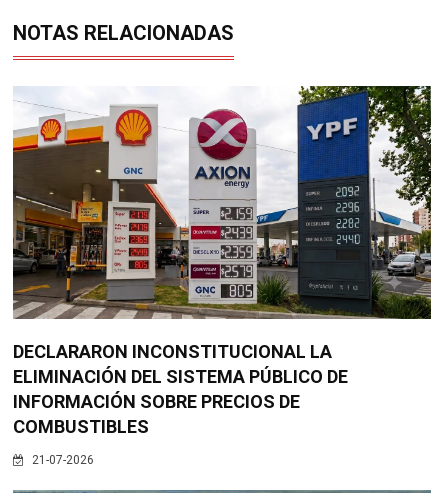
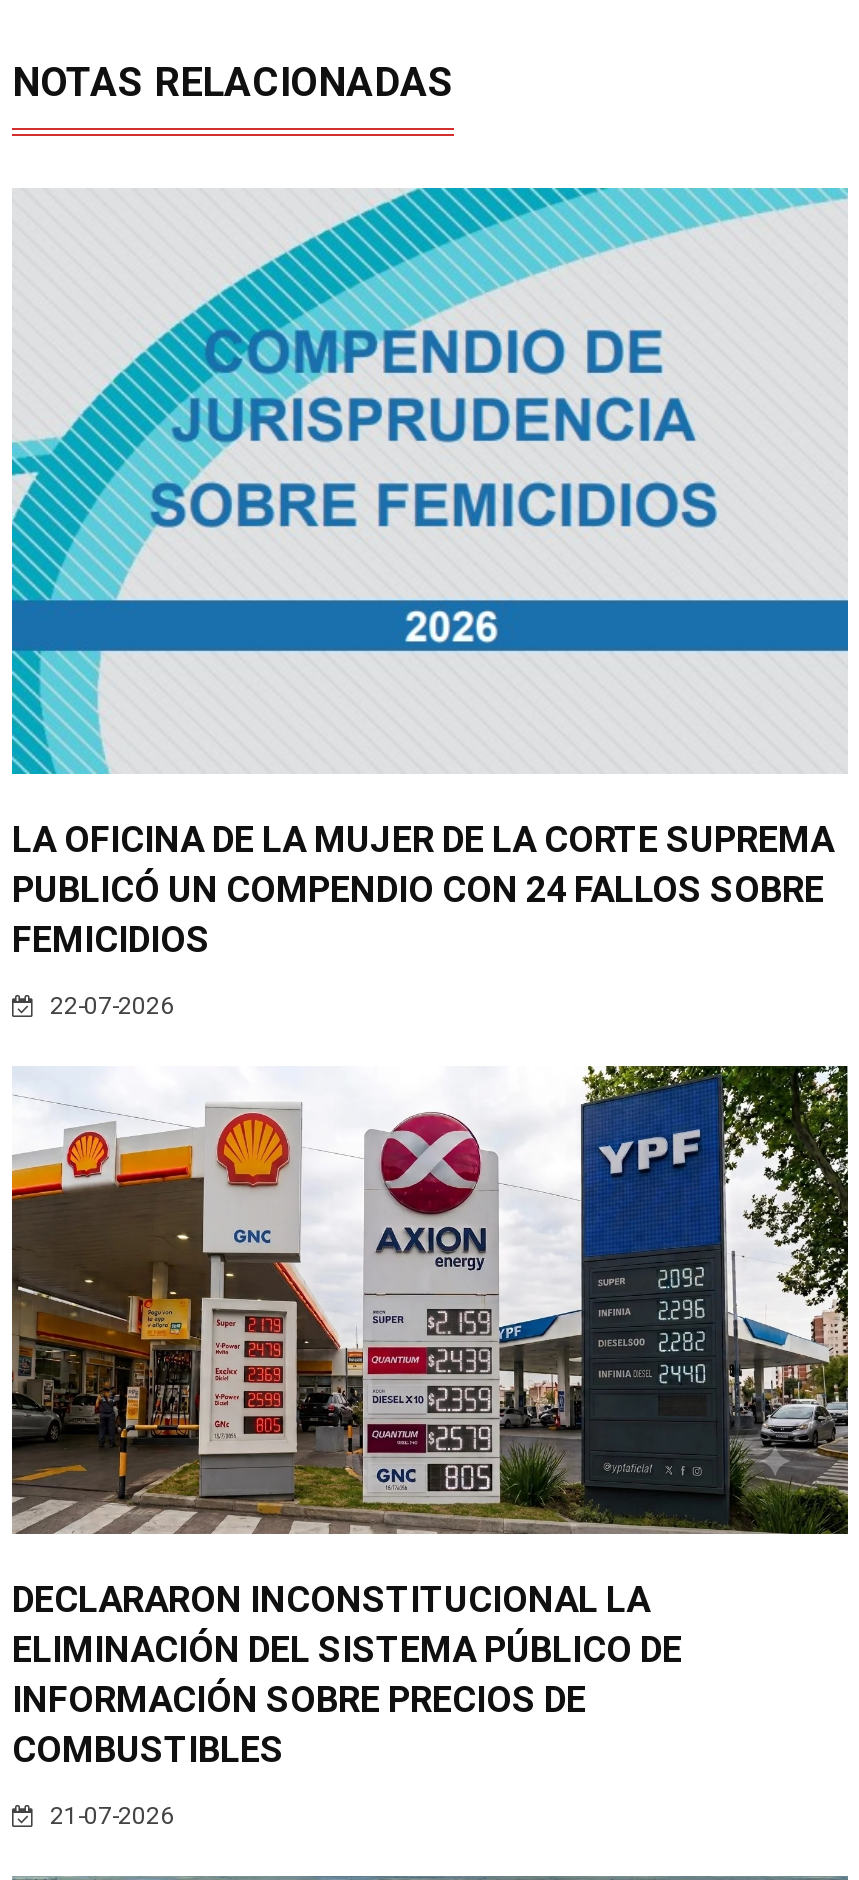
none -> [10,186,850,1021] [image] | LA OFICINA DE LA MUJER DE LA CORTE SUPREMA | PUBLICÓ UN COMPENDIO CON 24 FALLOS SOBRE | FEMICIDIOS | 22-07-2026

